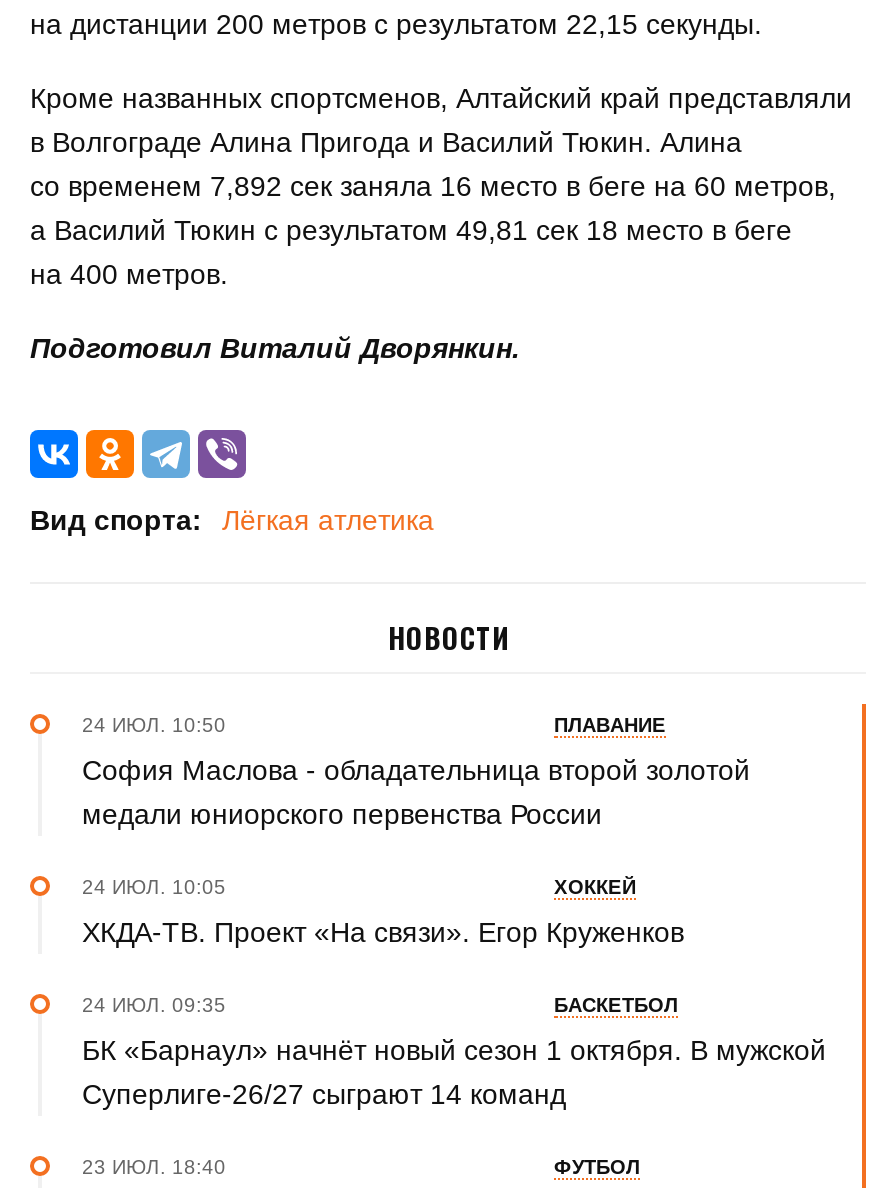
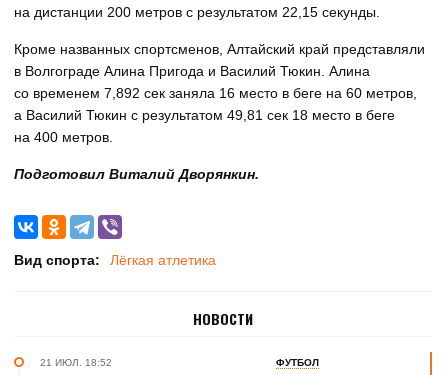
[82,714,826,1178] 24 ИЮЛ. 10:50 | ПЛАВАНИЕ | София Маслова - обладательница второй золотой | медали юниорского первенства России | 24 ИЮЛ. 10:05 | ХОККЕЙ | ХКДА-ТВ. Проект «На связи». Егор Круженков | 24 ИЮЛ. 09:35 | БАСКЕТБОЛ | БК «Барнаул» начнёт новый сезон 1 октября. В мужской | Суперлиге-26/27 сыграют 14 команд | 23 ИЮЛ. 18:40 -> [40,357,112,368] 21 ИЮЛ. 18:52

